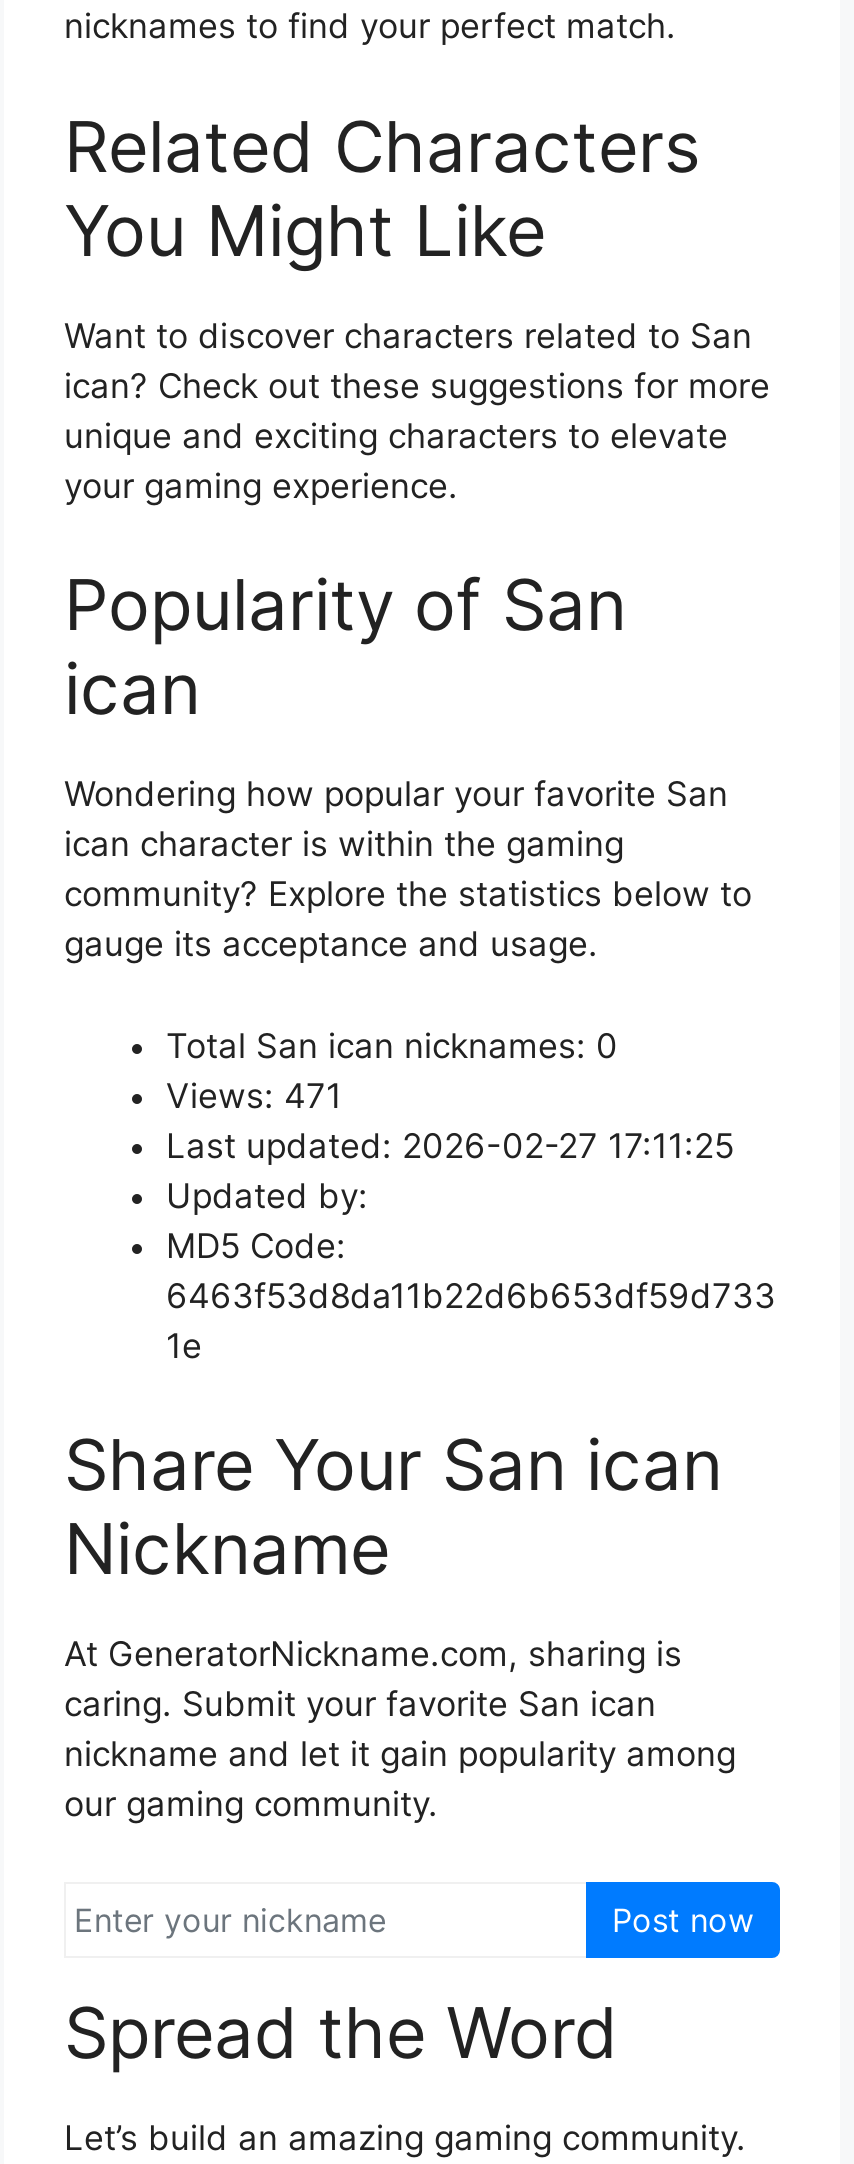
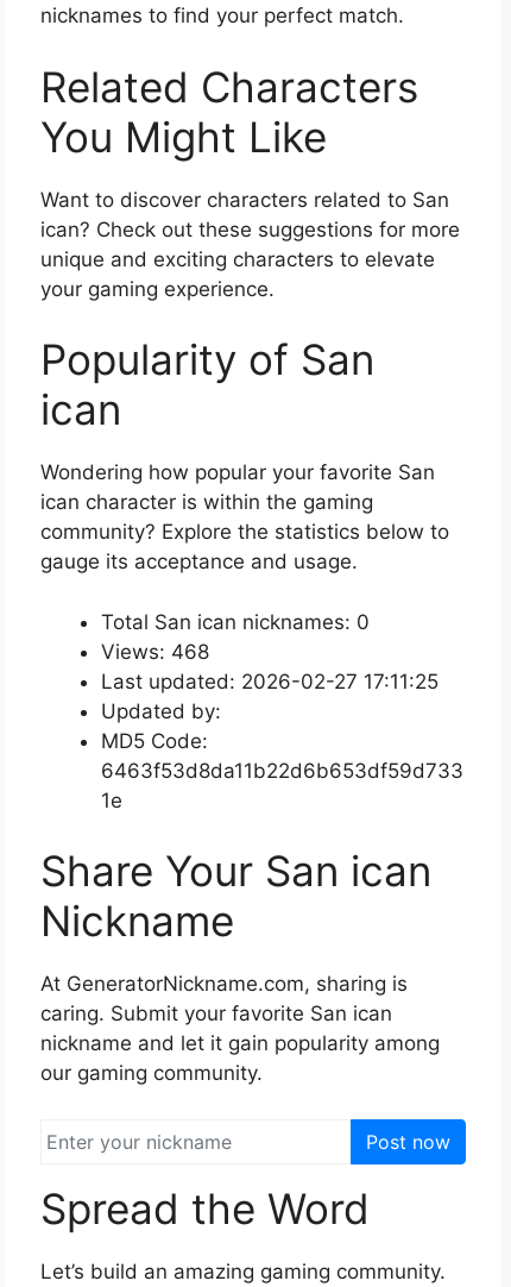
[166,1075,342,1115] Views: 471 -> [101,639,209,663] Views: 468

